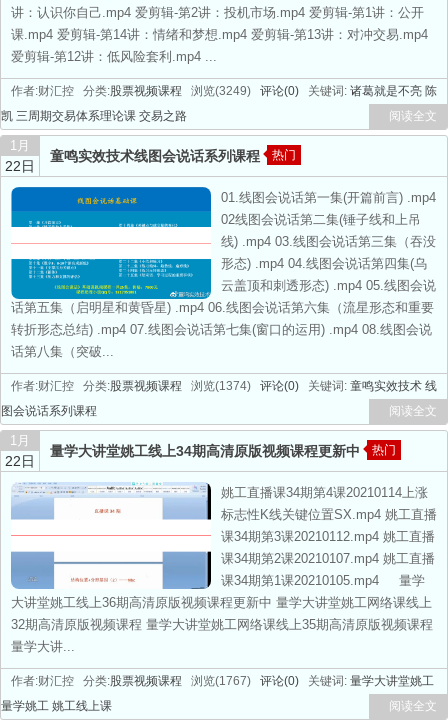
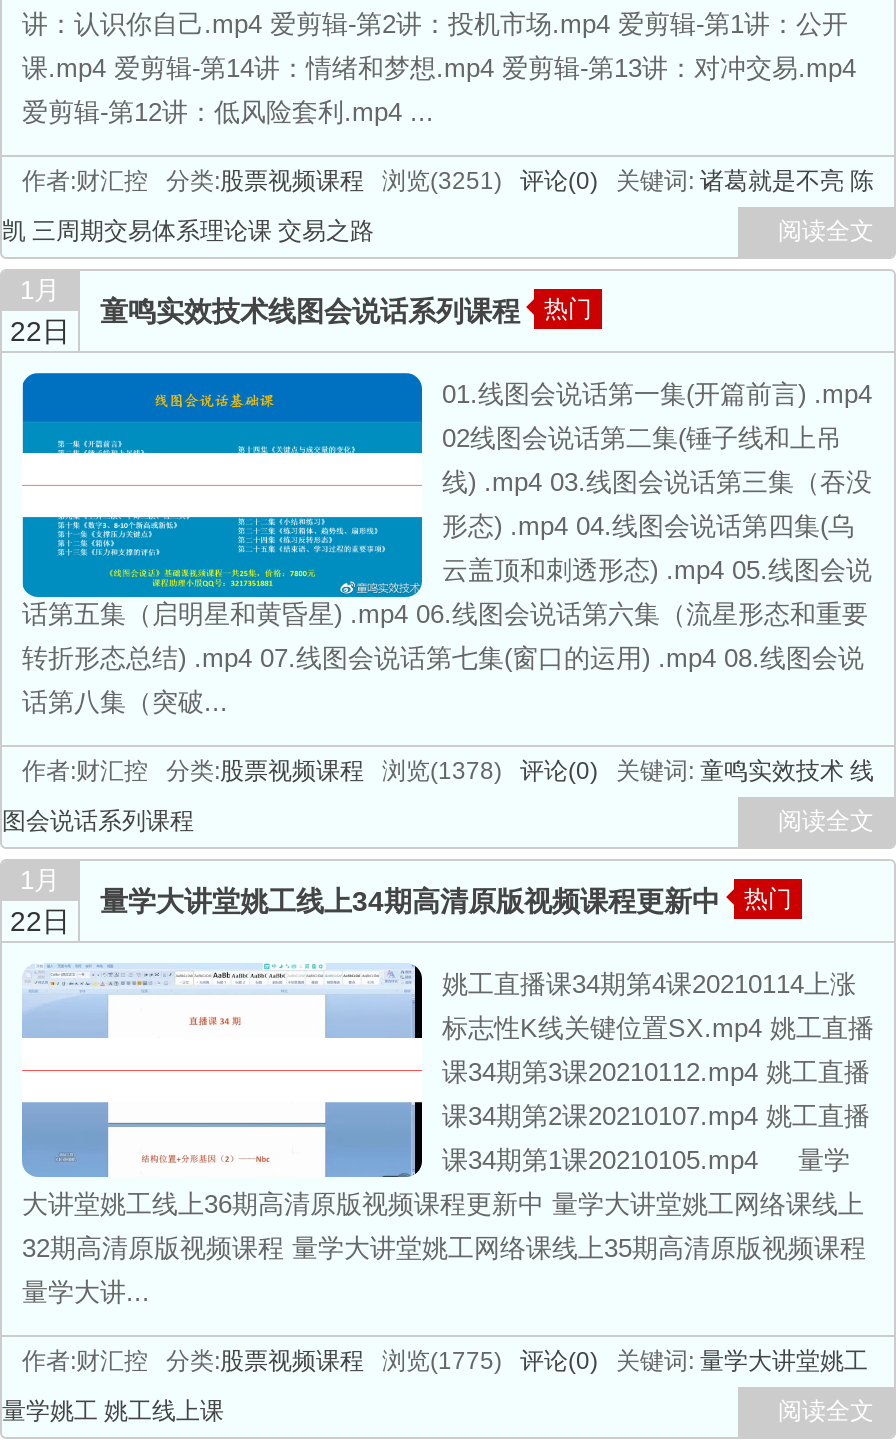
[11,84,437,98] 作者:财汇控 分类:股票视频课程浏览(3249)评论(0)关键词:诸葛就是不亮 陈 -> [22,167,874,195] 作者:财汇控 分类:股票视频课程浏览(3251)评论(0)关键词:诸葛就是不亮 陈
[11,379,437,393] 作者:财汇控 分类:股票视频课程浏览(1374)评论(0)关键词:童鸣实效技术 线 -> [22,757,874,785] 作者:财汇控 分类:股票视频课程浏览(1378)评论(0)关键词:童鸣实效技术 线
[11,674,434,688] 作者:财汇控 分类:股票视频课程浏览(1767)评论(0)关键词:量学大讲堂姚工 -> [22,1347,868,1375] 作者:财汇控 分类:股票视频课程浏览(1775)评论(0)关键词:量学大讲堂姚工

